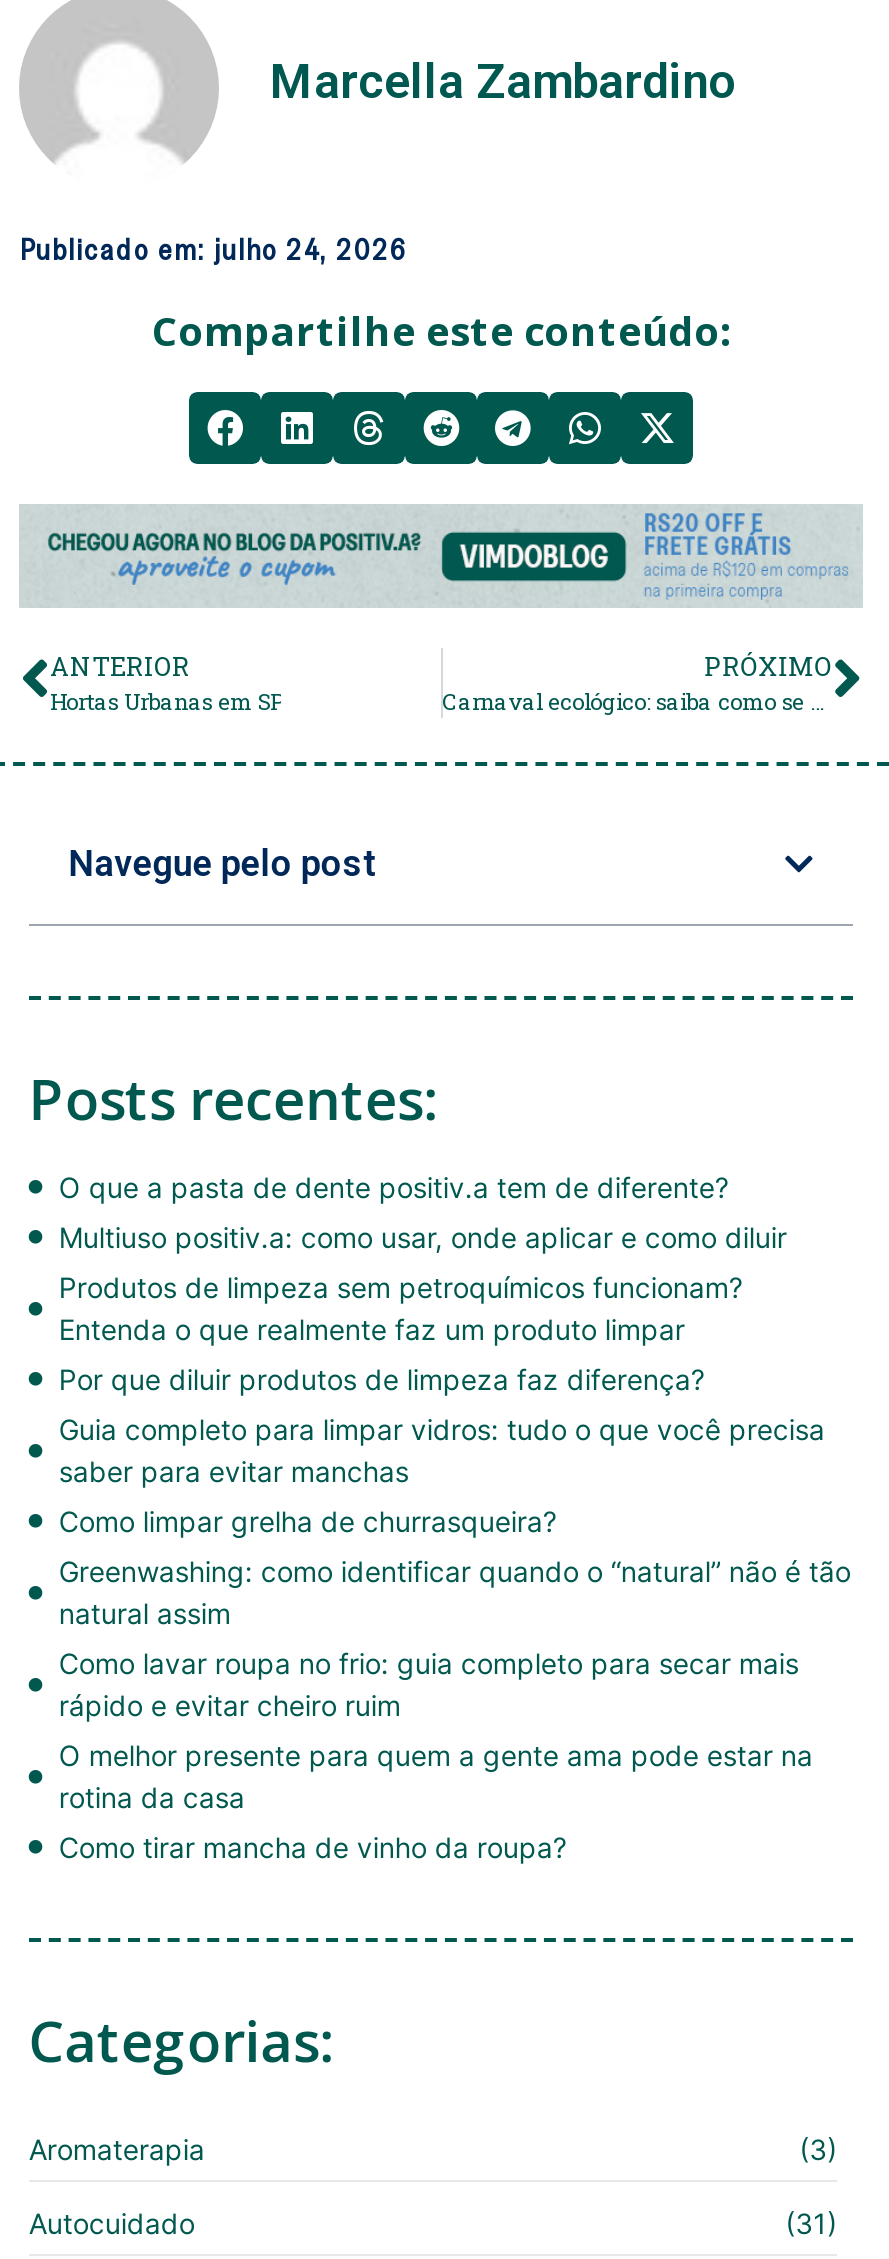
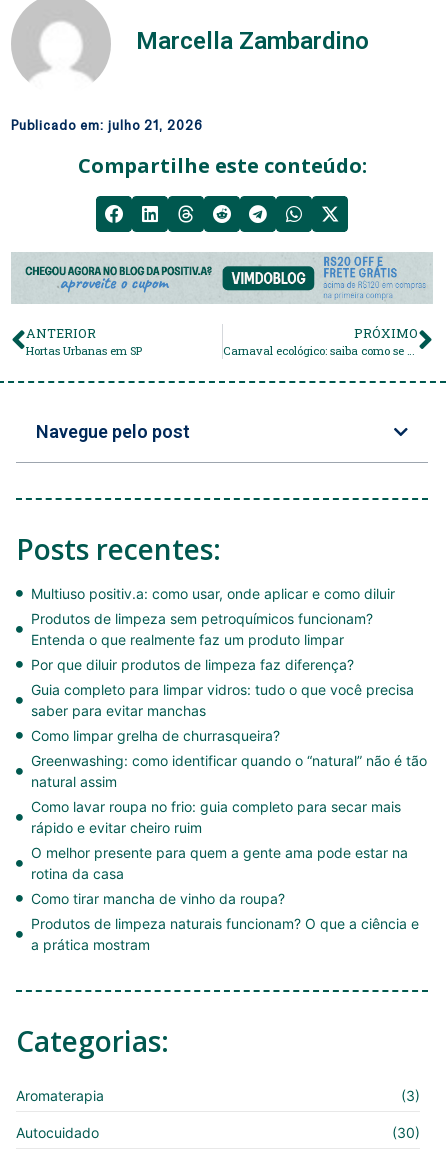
[20,230,408,268] Publicado em: julho 24, 2026 -> [11,115,203,134] Publicado em: julho 21, 2026
[59,1170,729,1204] O que a pasta de dente positiv.a tem de diferente? -> none
moved [59,1220,851,1864] -> [31,585,427,907]: Multiuso positiv.a: como usar, onde aplicar e como diluir | Produtos de limpeza sem petroquímicos funcionam? | Entenda o que realmente faz um produto limpar | ... | rotina da casa | Como tirar mancha de vinho da roupa?
none -> [31,915,419,953] Produtos de limpeza naturais funcionam? O que a ciência e | a prática mostram
[777,2206,837,2240] (31) -> [388,1124,420,1141] (30)

